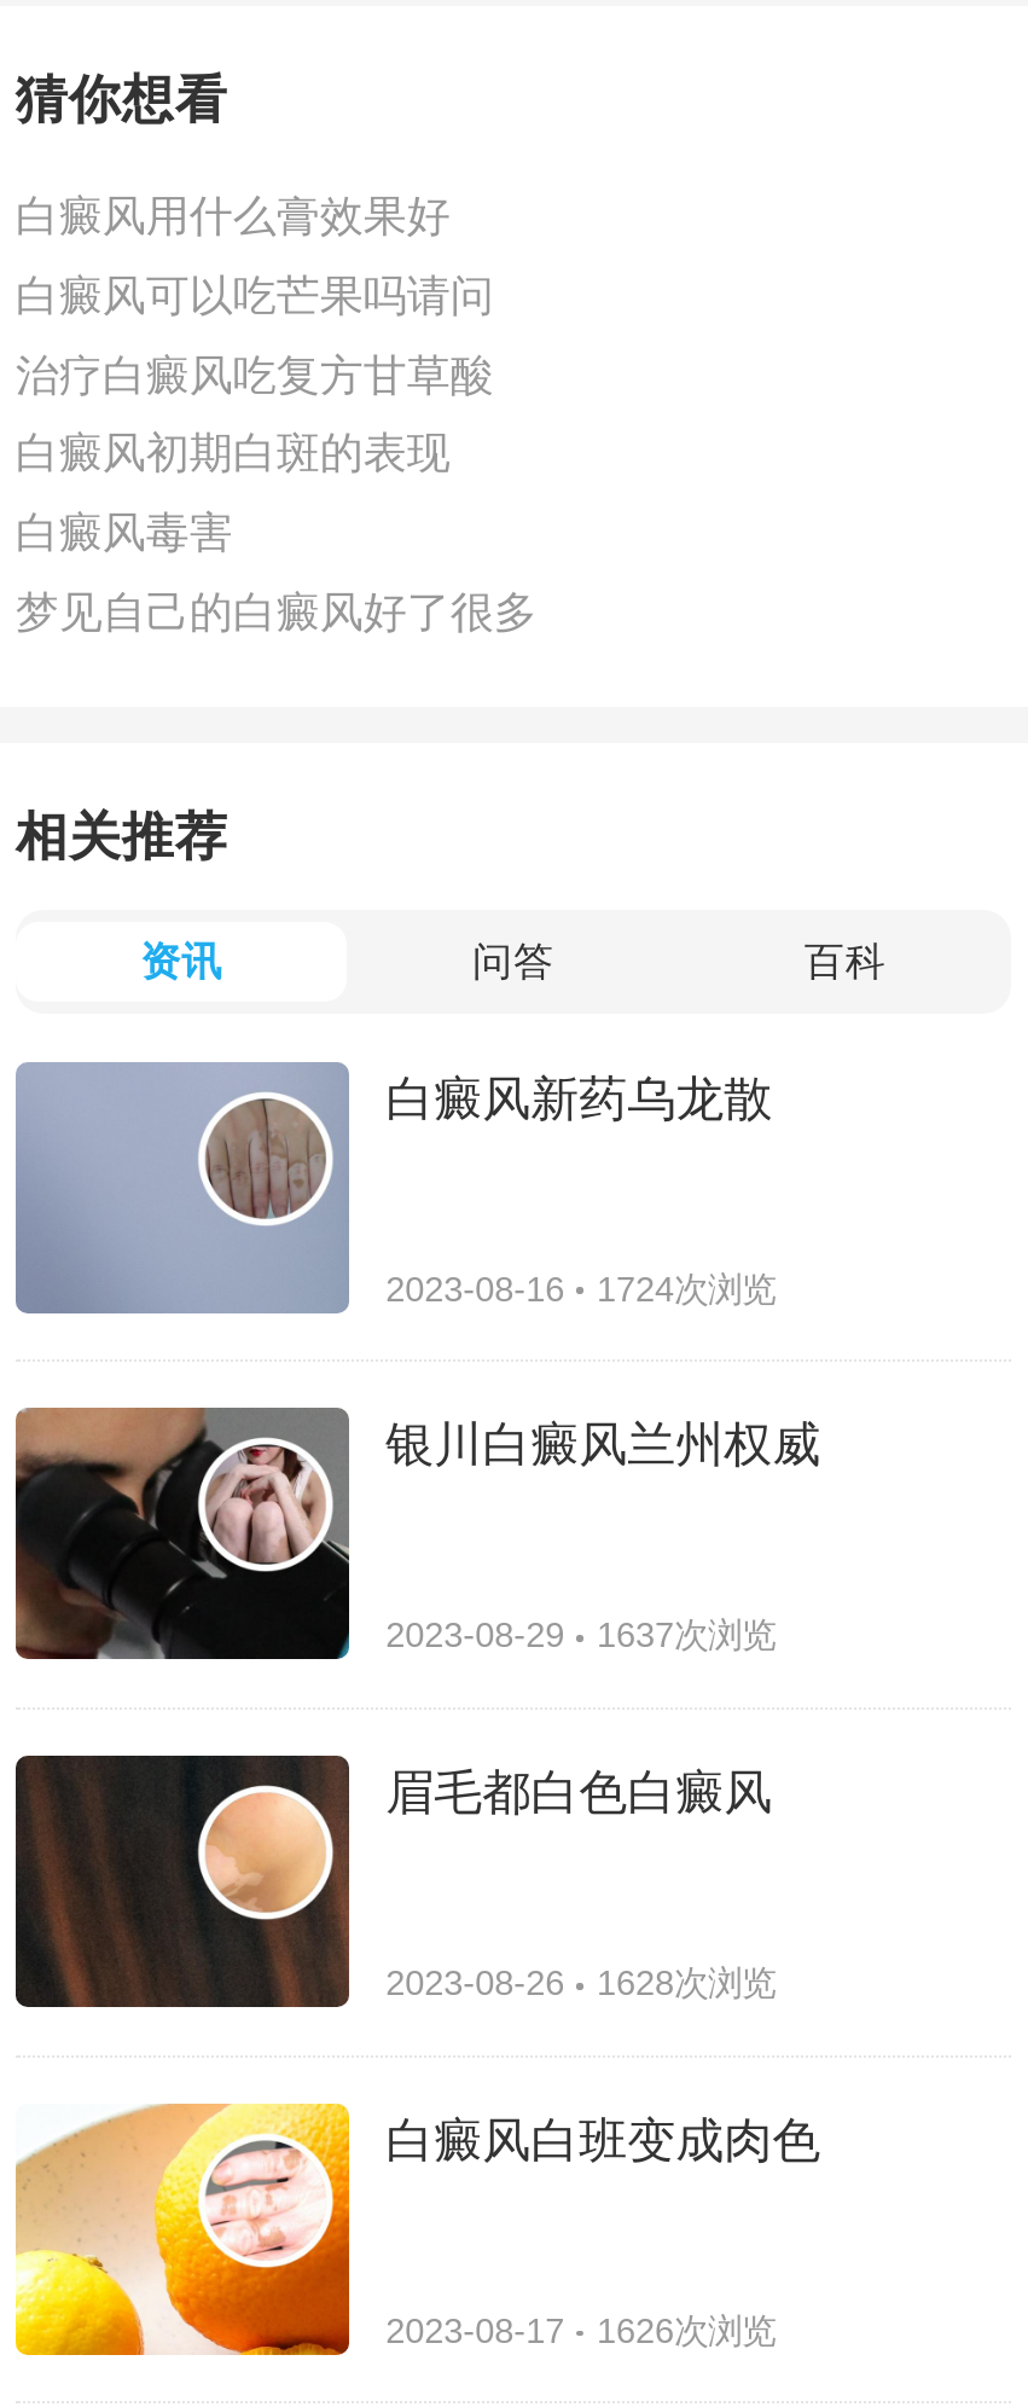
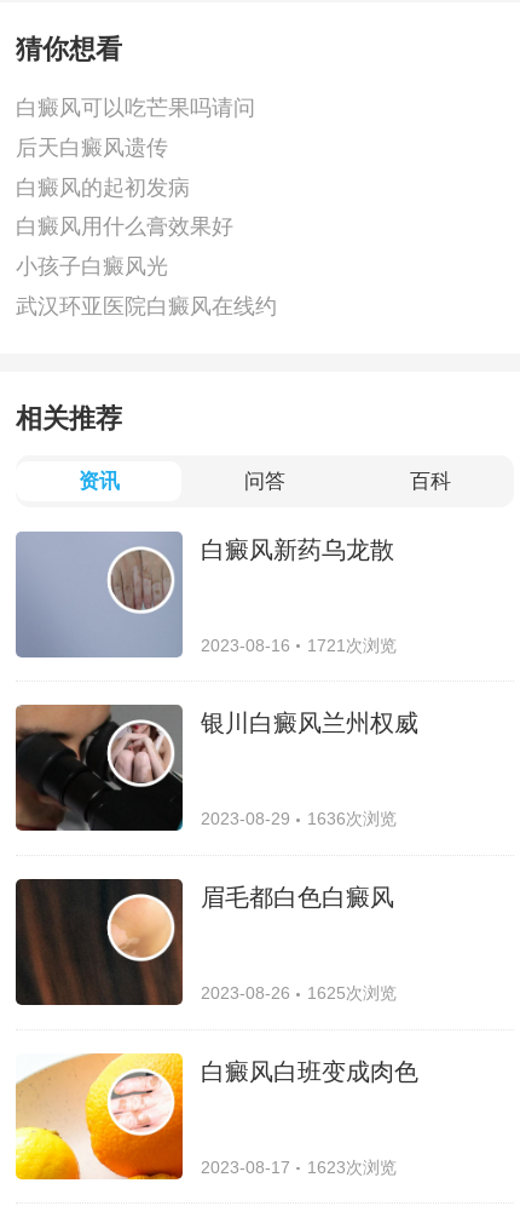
moved [15,192,450,240] -> [16,215,233,239]: 白癜风用什么膏效果好
moved [15,271,494,320] -> [16,96,255,120]: 白癜风可以吃芒果吗请问
[15,351,537,637] 治疗白癜风吃复方甘草酸 | 白癜风初期白斑的表现 | 白癜风毒害 | 梦见自己的白癜风好了很多 -> [16,135,277,319] 后天白癜风遗传 | 白癜风的起初发病 | 小孩子白癜风光 | 武汉环亚医院白癜风在线约
[386,1269,776,1308] 2023-08-16 1724次浏览 -> [201,635,396,655] 2023-08-16 1721次浏览
[386,1617,776,1655] 2023-08-29 1637次浏览 -> [201,809,396,829] 2023-08-29 1636次浏览
[386,1964,776,2002] 2023-08-26 1628次浏览 -> [201,983,396,1003] 2023-08-26 1625次浏览
[386,2311,776,2350] 2023-08-17 1626次浏览 -> [201,1157,396,1177] 2023-08-17 1623次浏览

